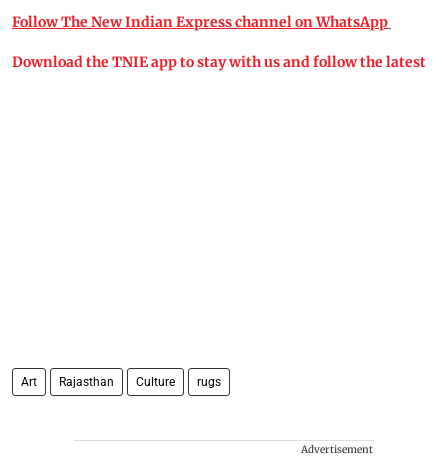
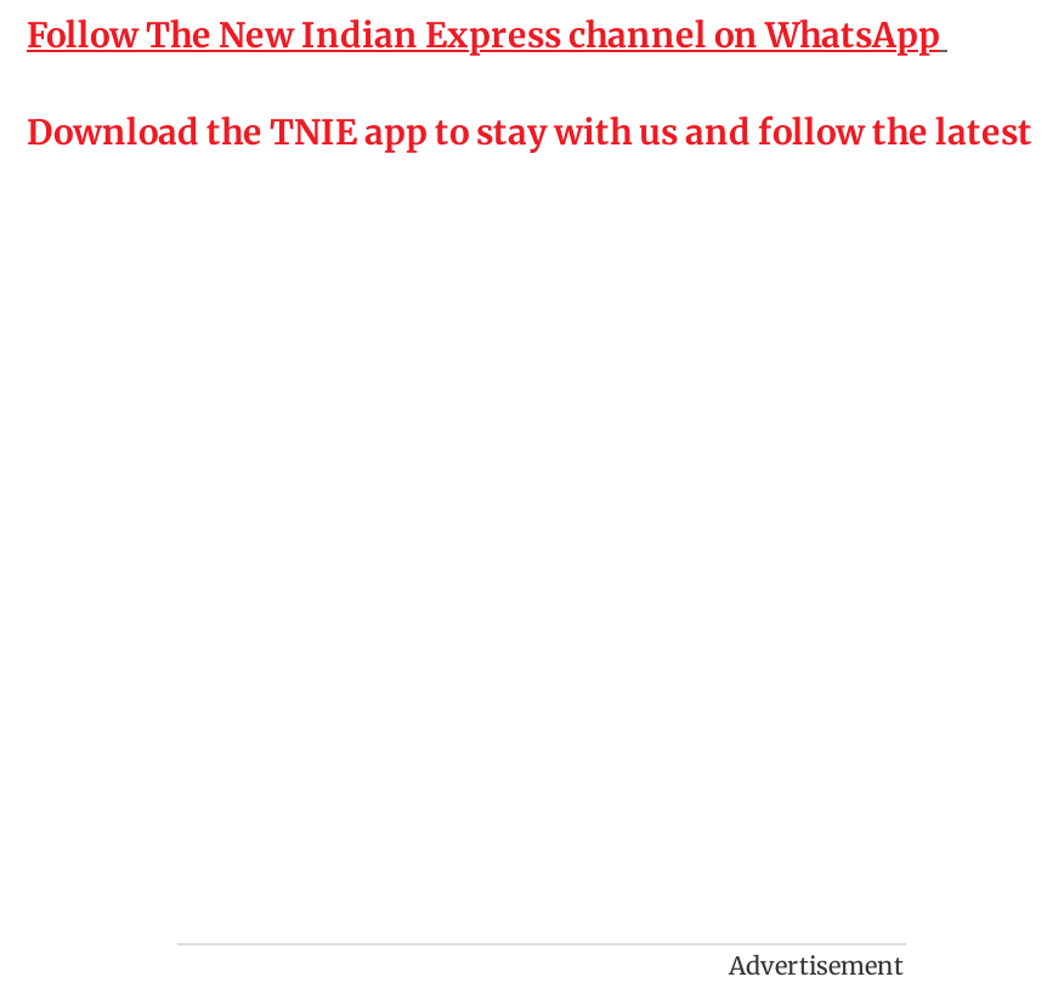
[21,375,221,389] Art | Rajasthan | Culture | rugs -> none

